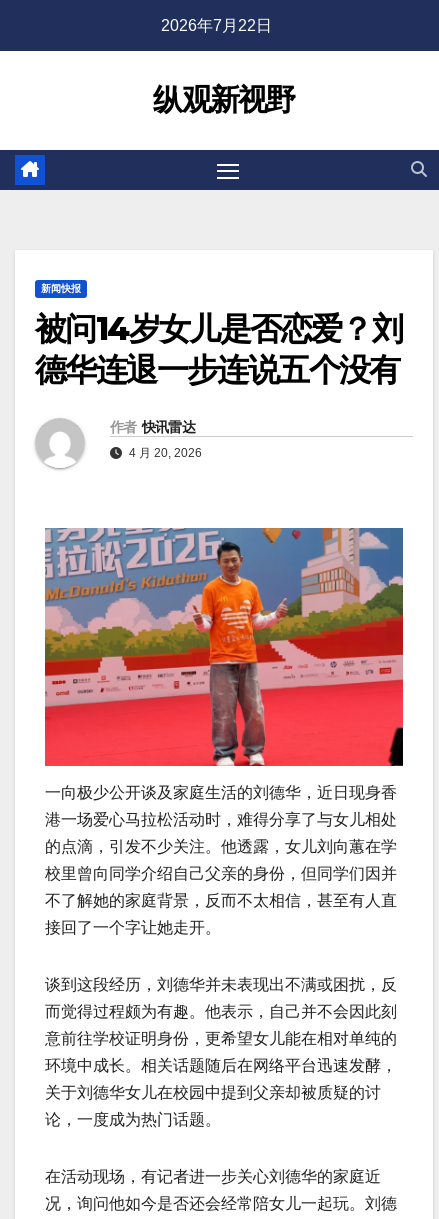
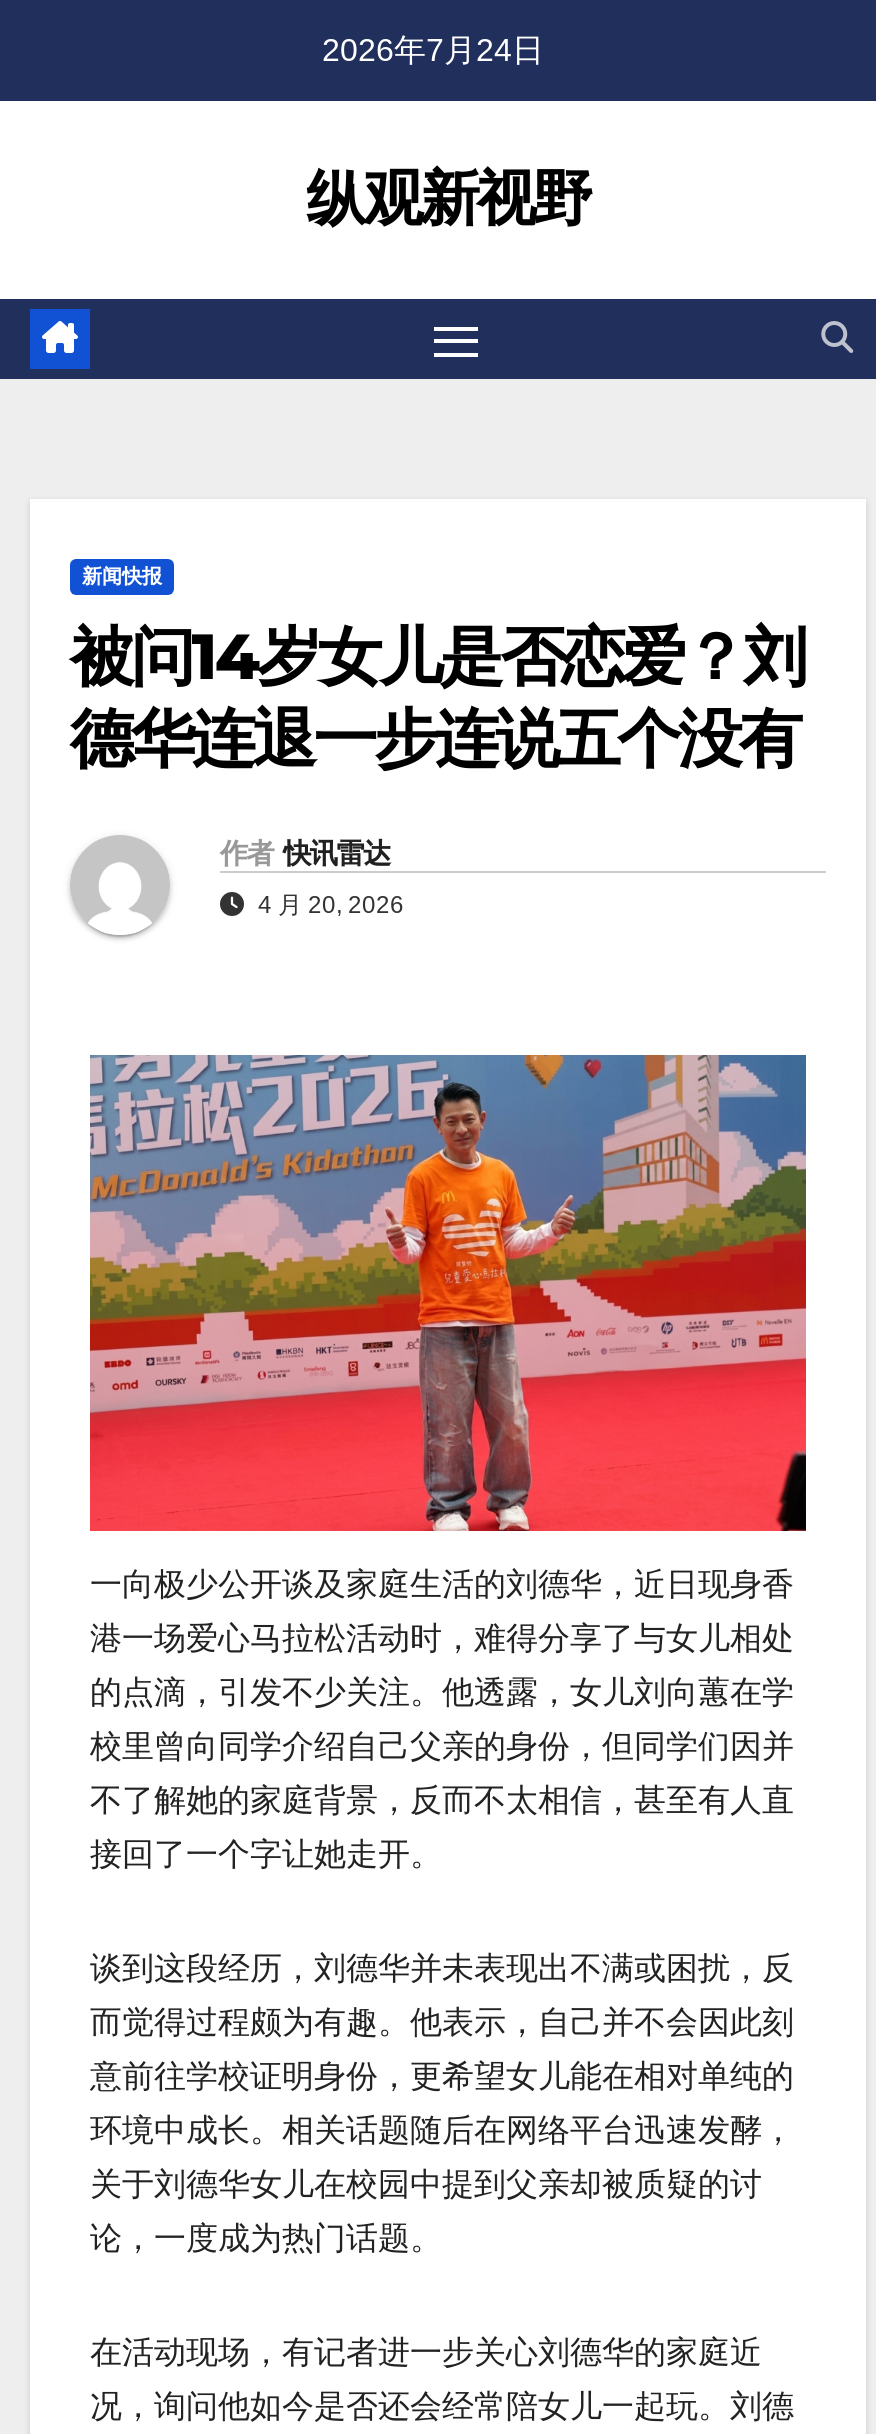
[161,17,272,34] 2026年7月22日 -> [322,33,544,67] 2026年7月24日

